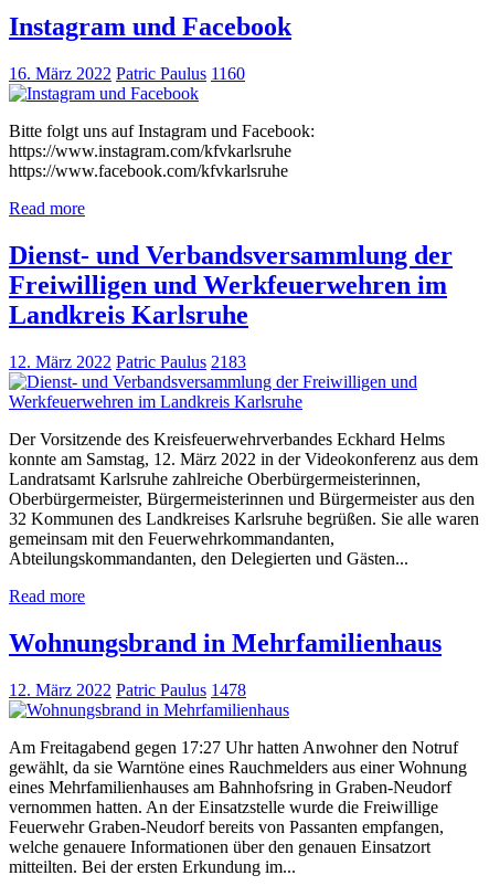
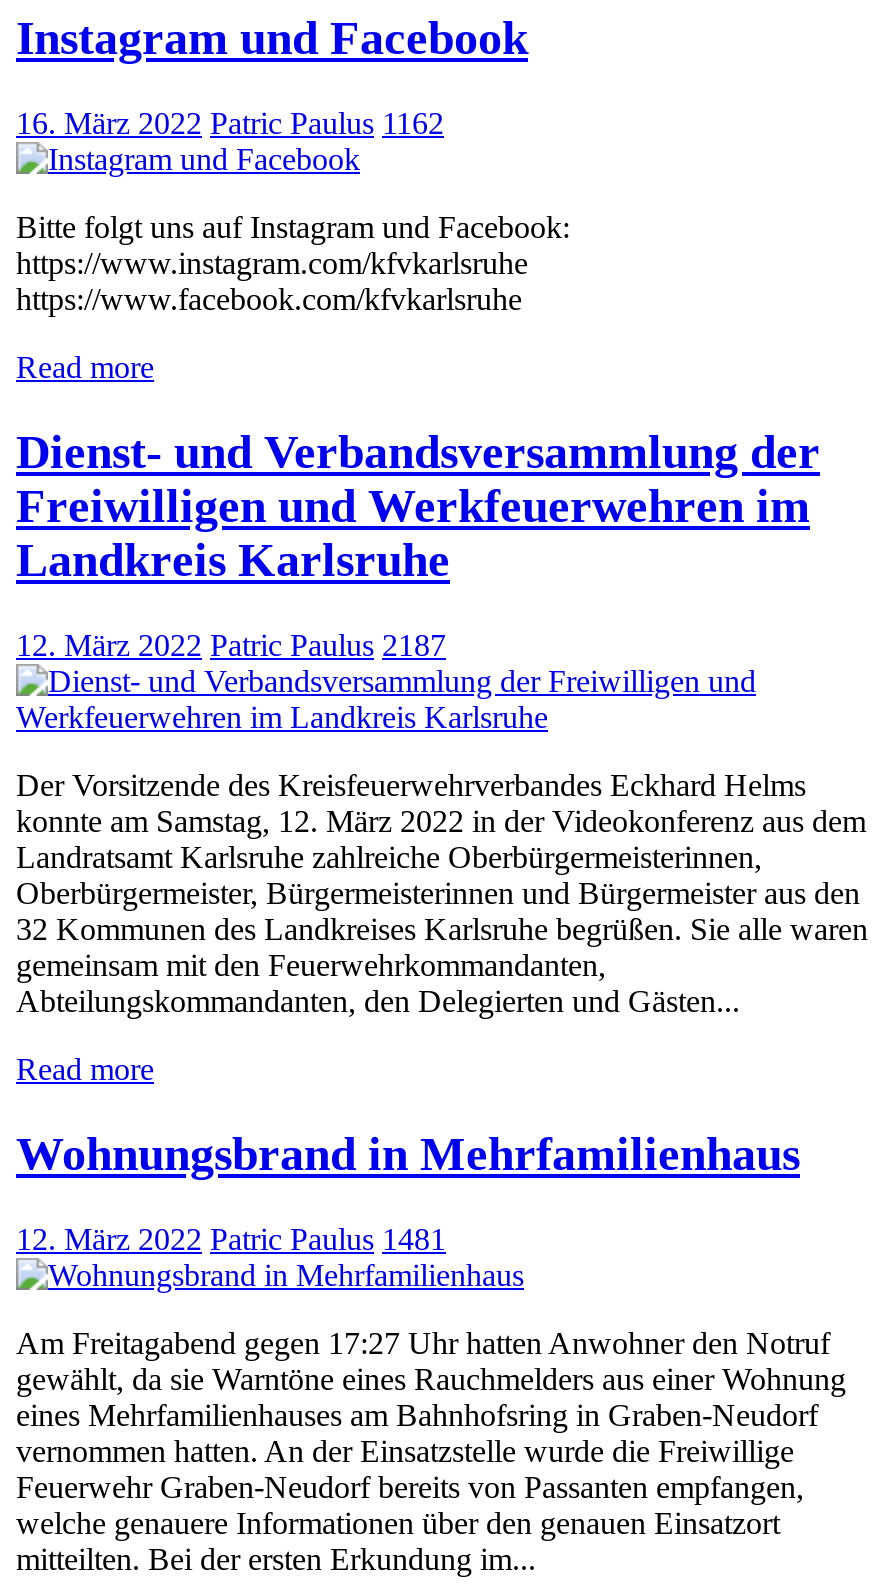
[9,64,245,83] 16. März 2022 Patric Paulus 1160 -> [16,106,444,140] 16. März 2022 Patric Paulus 1162
[9,352,246,371] 12. März 2022 Patric Paulus 2183 -> [16,628,446,662] 12. März 2022 Patric Paulus 2187
[9,680,246,699] 12. März 2022 Patric Paulus 1478 -> [16,1222,446,1256] 12. März 2022 Patric Paulus 1481

